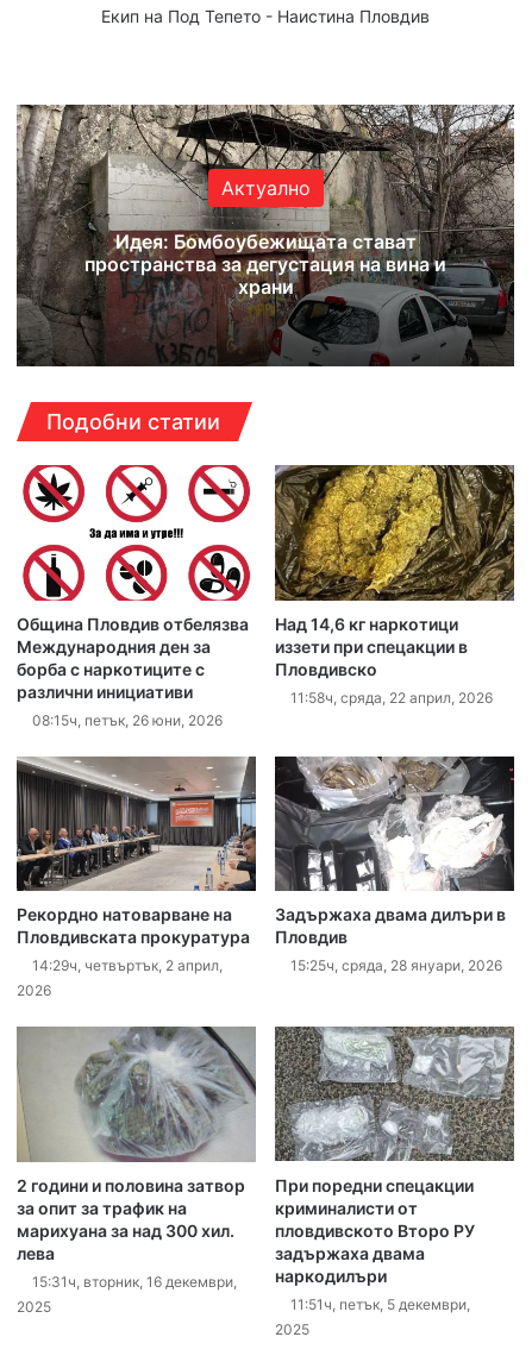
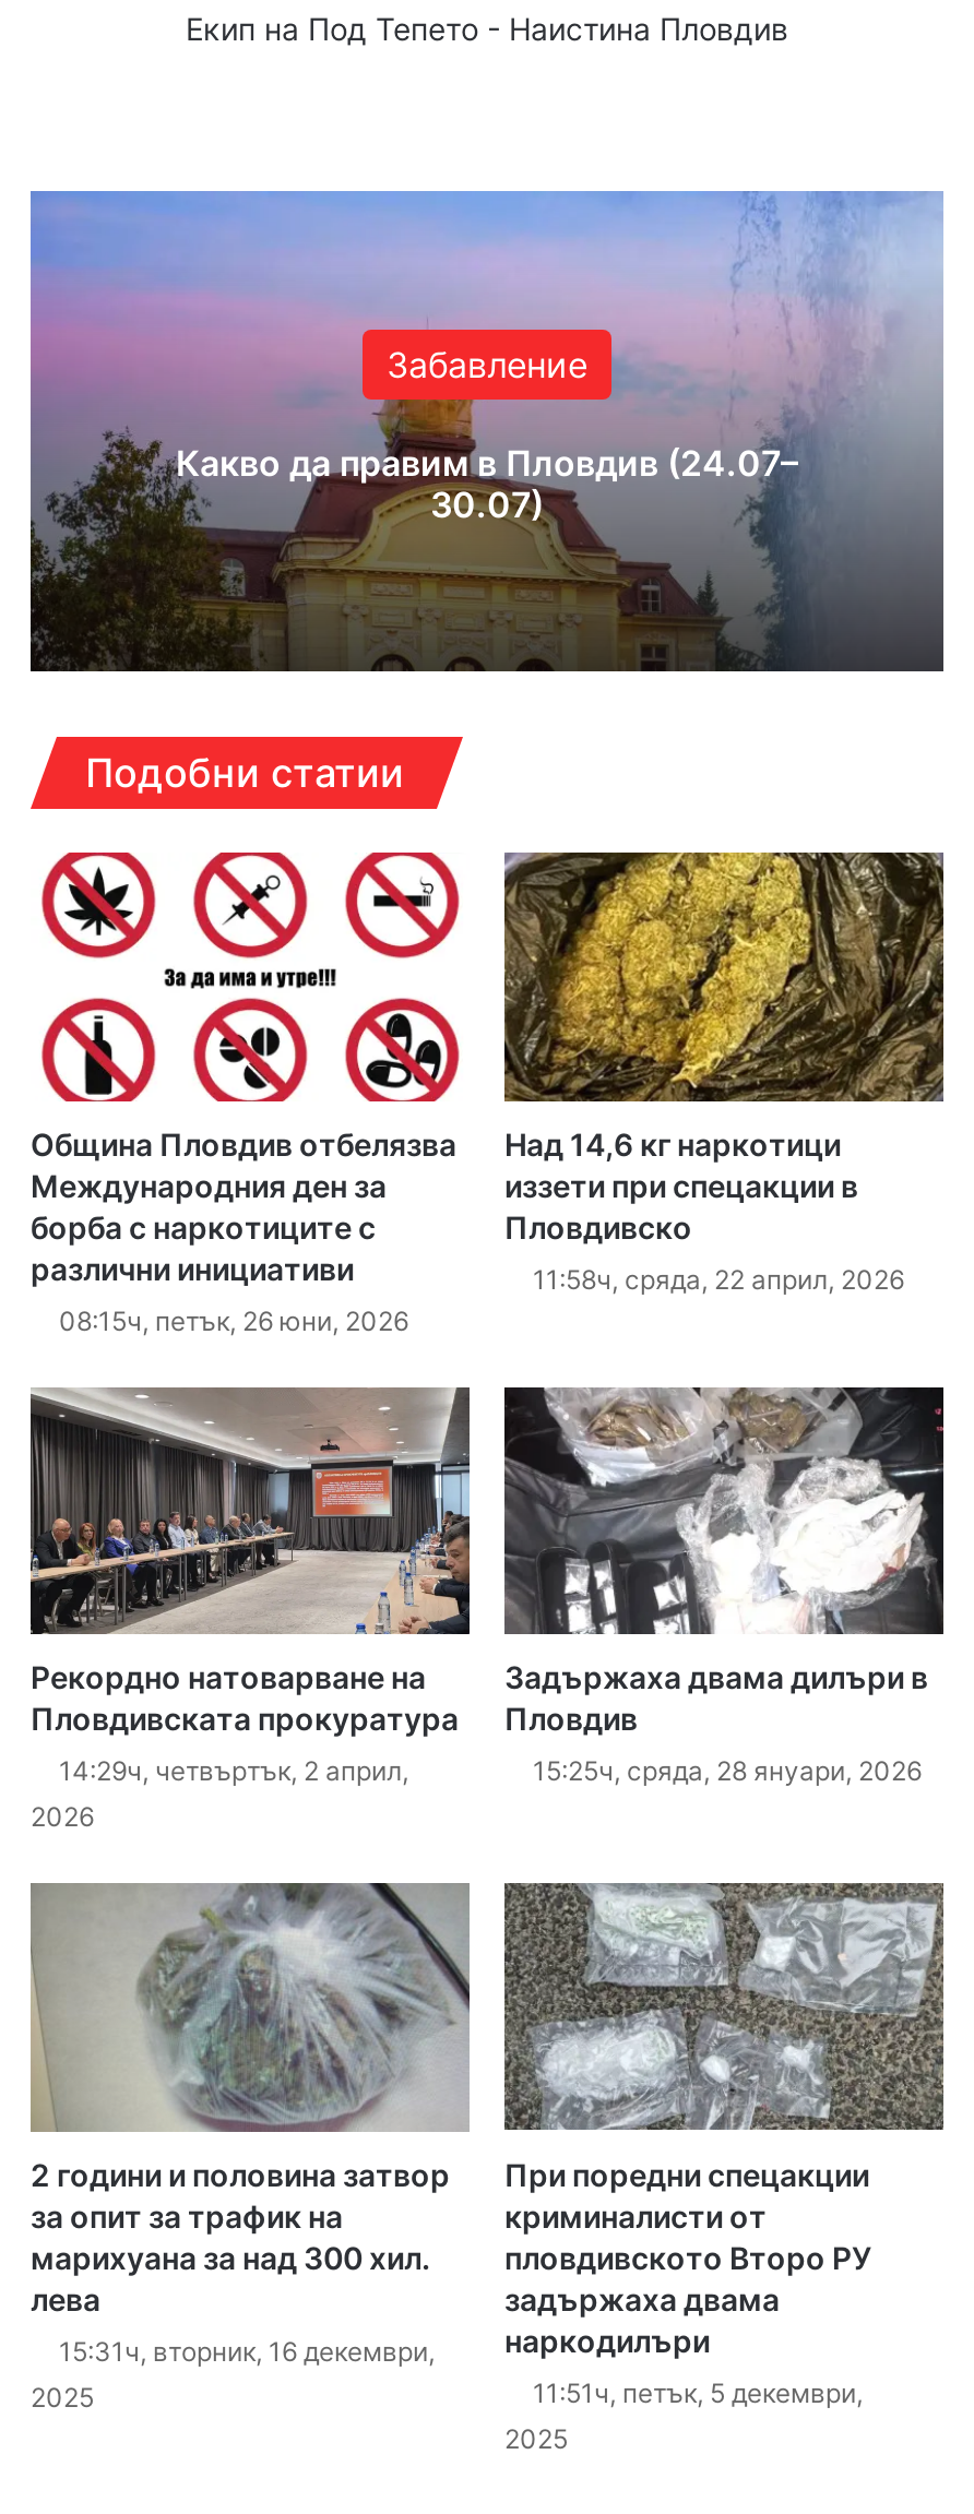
[15,103,515,366] [image] | Актуално -> [28,189,946,671] [image] | Забавление
[85,230,446,299] Идея: Бомбоубежищата стават | пространства за дегустация на вина и | храни -> [176,441,798,526] Какво да правим в Пловдив (24.07– | 30.07)

